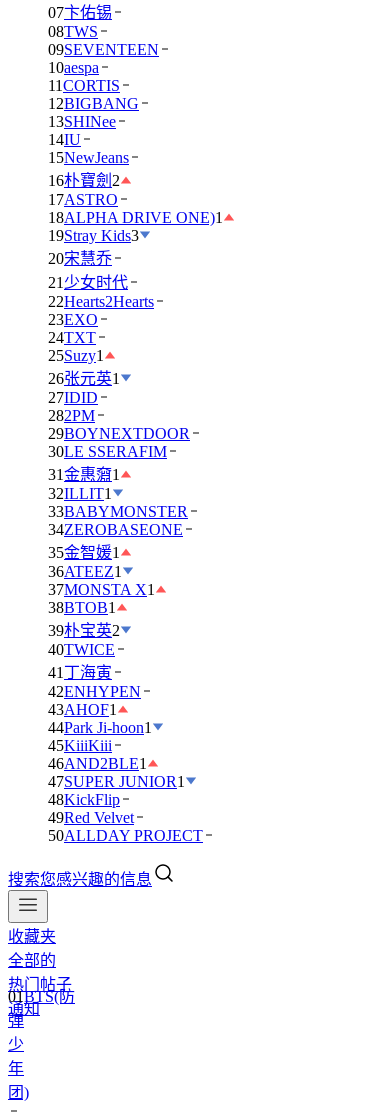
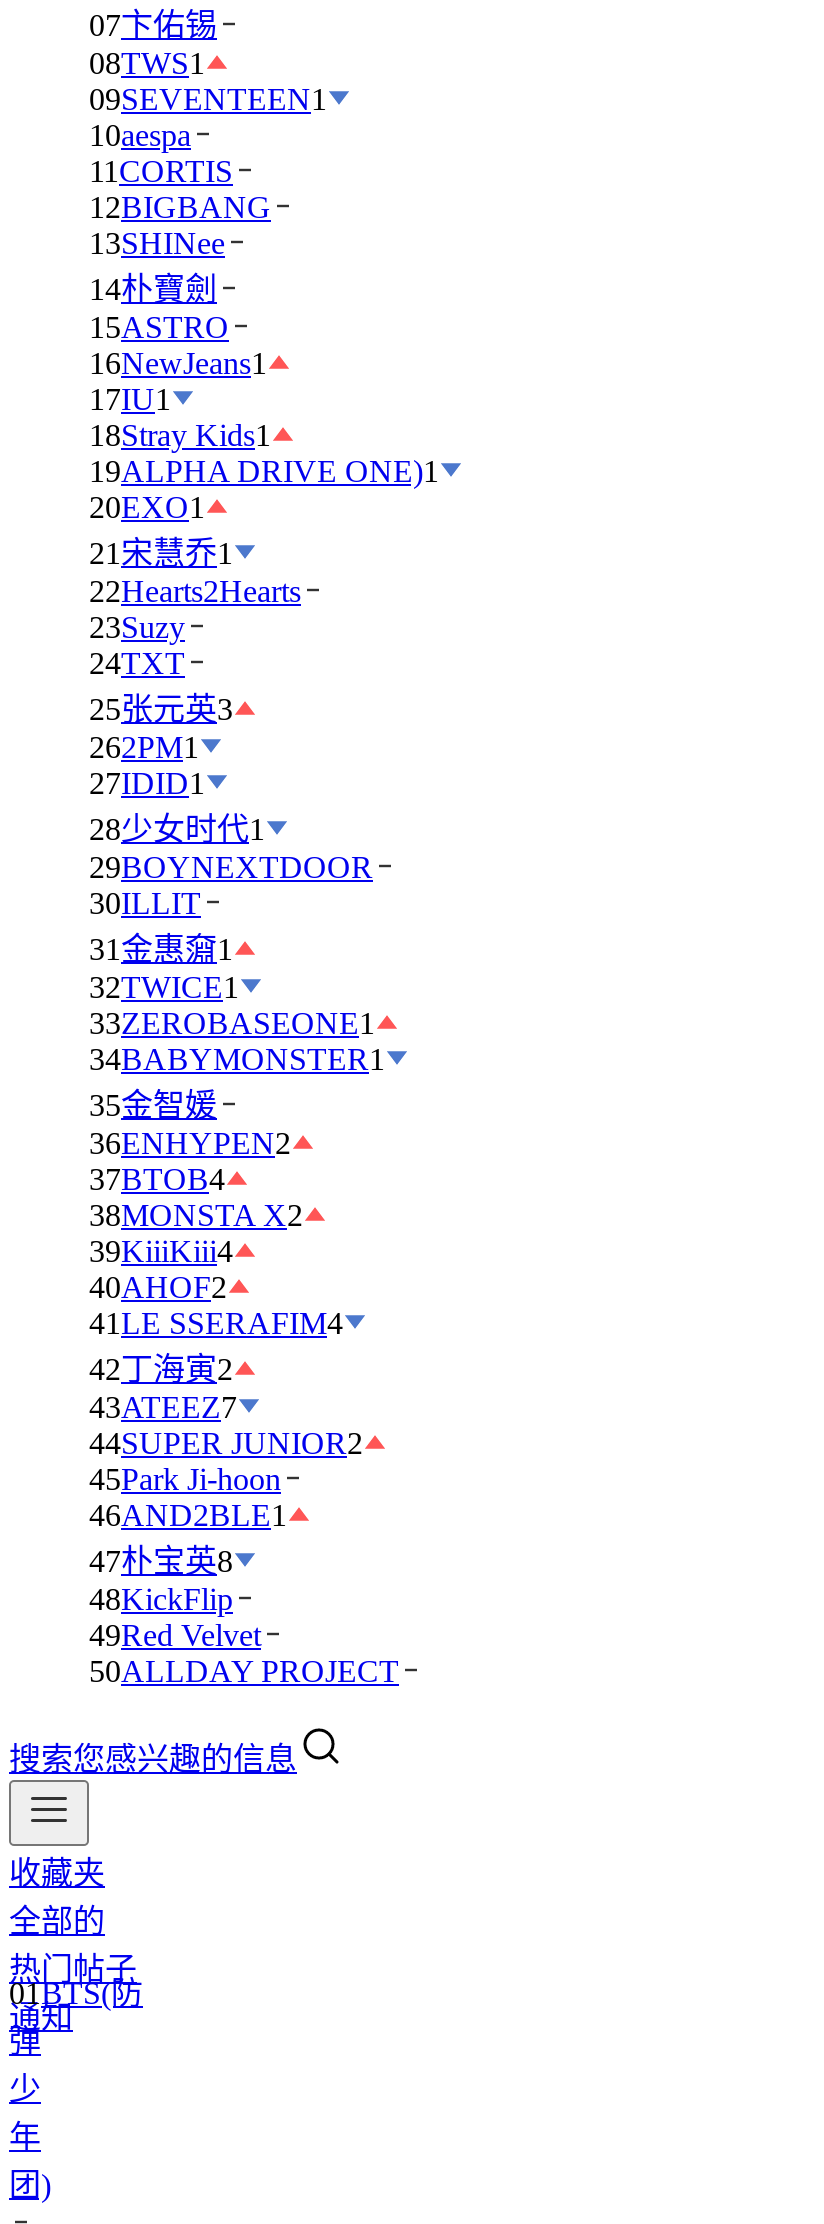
[48,23,159,58] 08TWS | 09SEVENTEEN -> [89,46,327,116] 08TWS1 | 09SEVENTEEN1
[48,131,223,291] 14IU | 15NewJeans | 16朴寶劍2 | 17ASTRO | 18ALPHA DRIVE ONE)1 | 19Stray Kids3 | 20宋慧乔 | 21少女时代 -> [89,272,439,570] 14朴寶劍 | 15ASTRO | 16NewJeans1 | 17IU1 | 18Stray Kids1 | 19ALPHA DRIVE ONE)1 | 20EXO1 | 21宋慧乔1
[48,311,98,328] 23EXO -> [89,610,185,644] 23Suzy
[48,347,120,424] 25Suzy1 | 26张元英1 | 27IDID | 282PM -> [89,692,265,846] 25张元英3 | 262PM1 | 27IDID1 | 28少女时代1
[48,443,167,460] 30LE SSERAFIM -> [89,886,201,920] 30ILLIT
[48,485,188,754] 32ILLIT1 | 33BABYMONSTER | 34ZEROBASEONE | 35金智媛1 | 36ATEEZ 1 | 37MONSTA X 1 | 38BTOB 1 | 39朴宝英2 | 40TWICE | 41丁海寅 | 42ENHYPEN | 43AHOF 1 | 44Park Ji-hoon 1 | 45KiiiKiii -> [89,970,385,1496] 32TWICE1 | 33ZEROBASEONE1 | 34BABYMONSTER 1 | 35金智媛 | 36ENHYPEN2 | 37BTOB4 | 38MONSTA X2 | 39KiiiKiii4 | 40AHOF2 | 41 LE SSERAFIM4 | 42丁海寅2 | 43ATEEZ7 | 44SUPER JUNIOR2 | 45Park Ji-hoon
[48,773,185,790] 47SUPER JUNIOR 1 -> [89,1544,233,1578] 47朴宝英8

